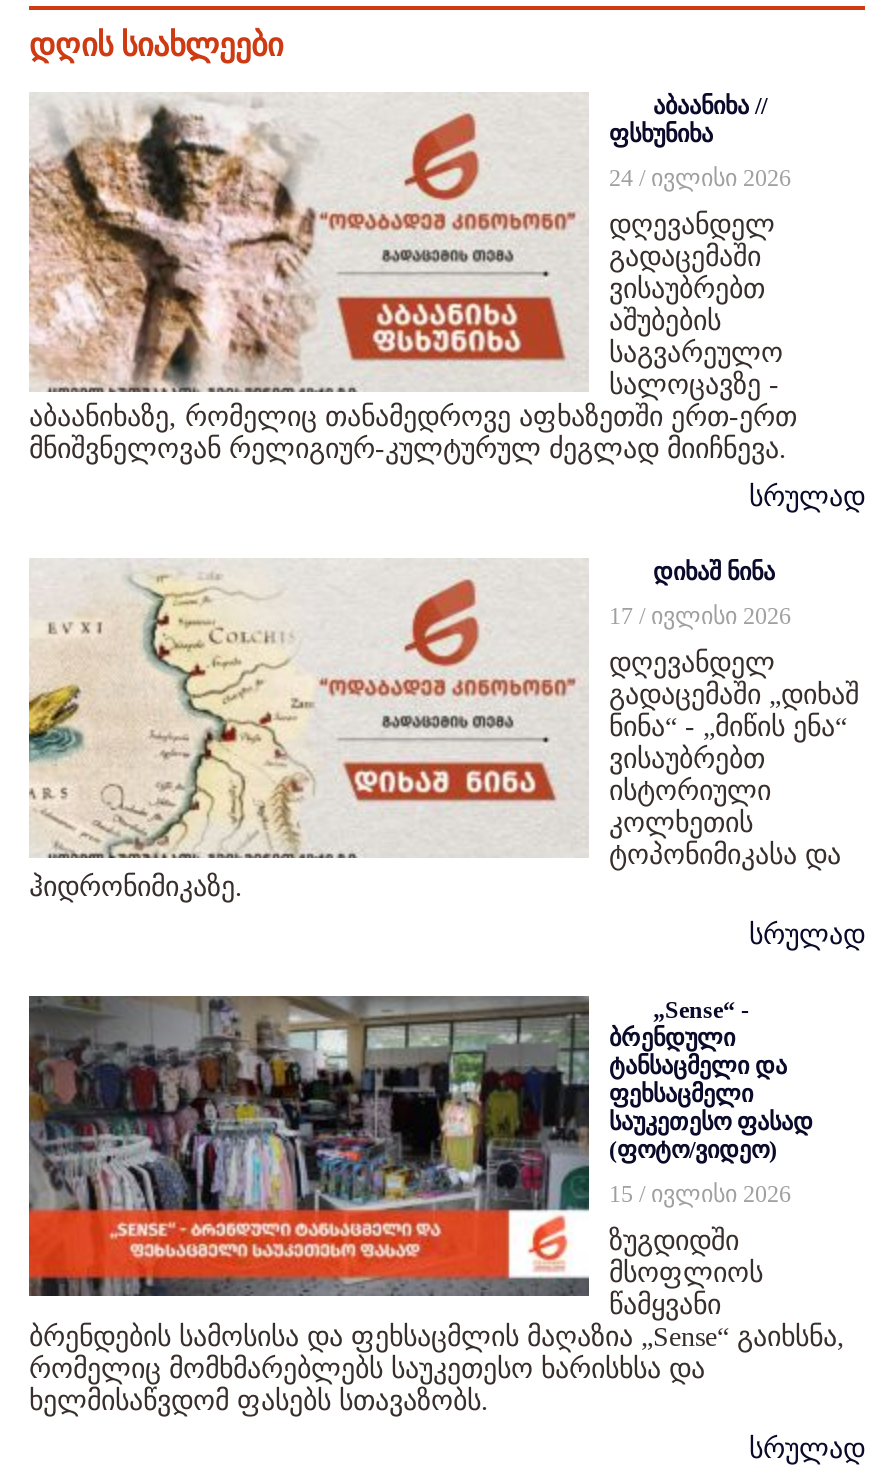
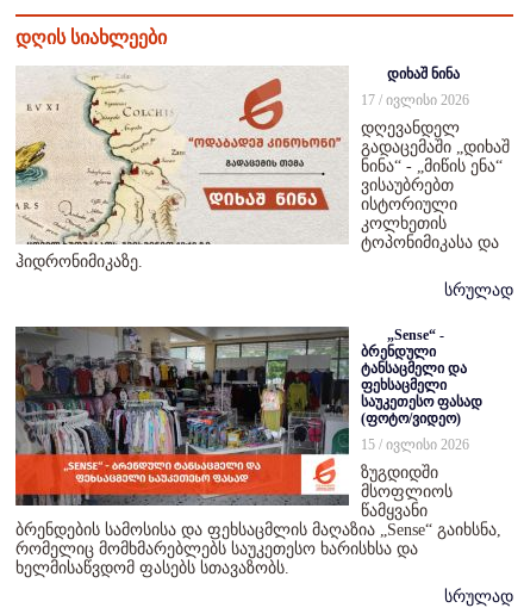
[29,92,865,512] [image] | აბაანიხა // | ფსხუნიხა | 24 / ივლისი 2026 | დღევანდელ | გადაცემაში | ვისაუბრებთ | აშუბების | საგვარეულო | სალოცავზე - | აბაანიხაზე, რომელიც თანამედროვე აფხაზეთში ერთ-ერთ | მნიშვნელოვან რელიგიურ-კულტურულ ძეგლად მიიჩნევა. | სრულად -> none
[337,296,567,362] [image] -> none

